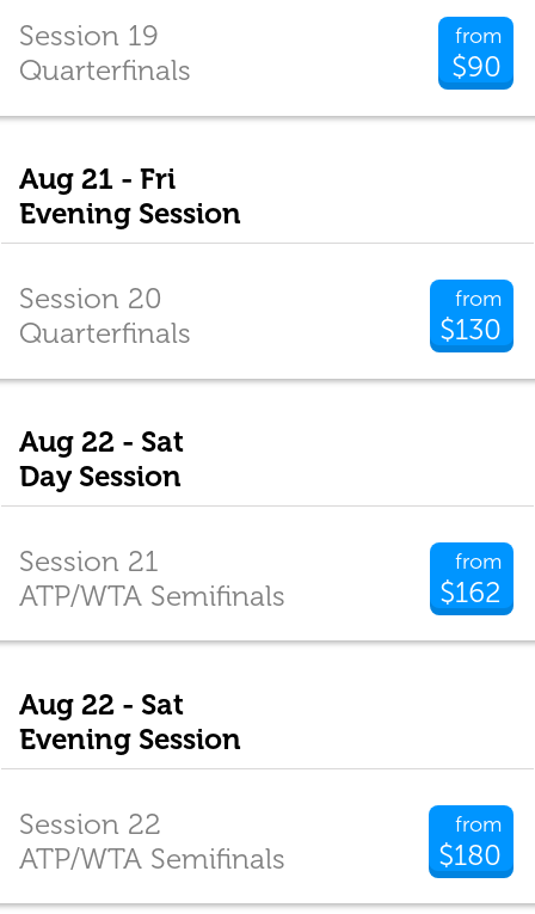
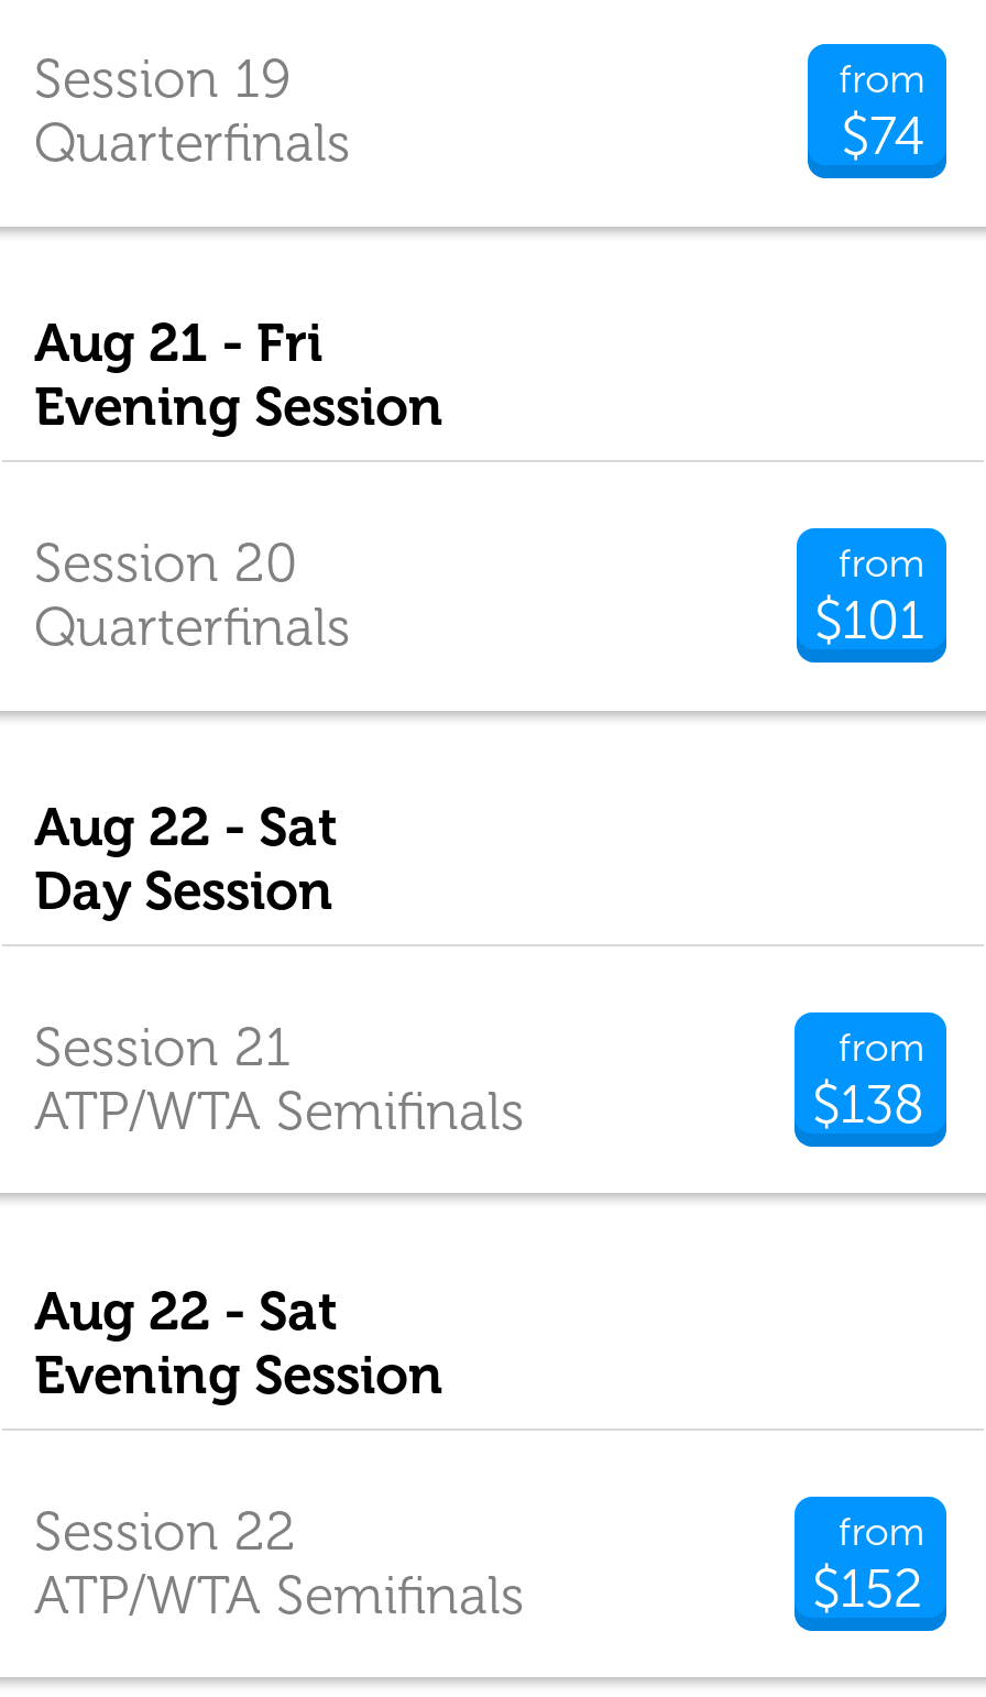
[451,49,501,84] $90 -> [841,103,924,167] $74
[439,312,501,346] $130 -> [814,587,924,651] $101
[439,574,501,609] $162 -> [811,1071,924,1135] $138
[438,837,501,872] $180 -> [811,1555,924,1619] $152

